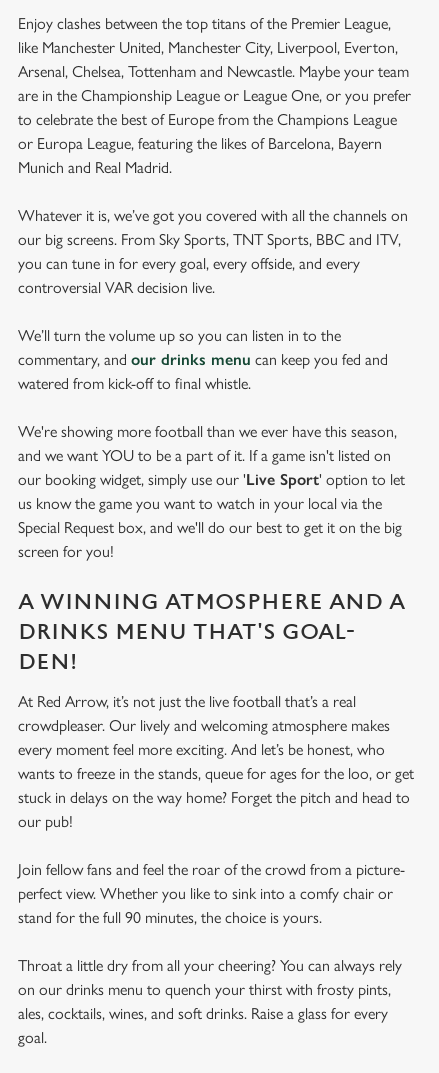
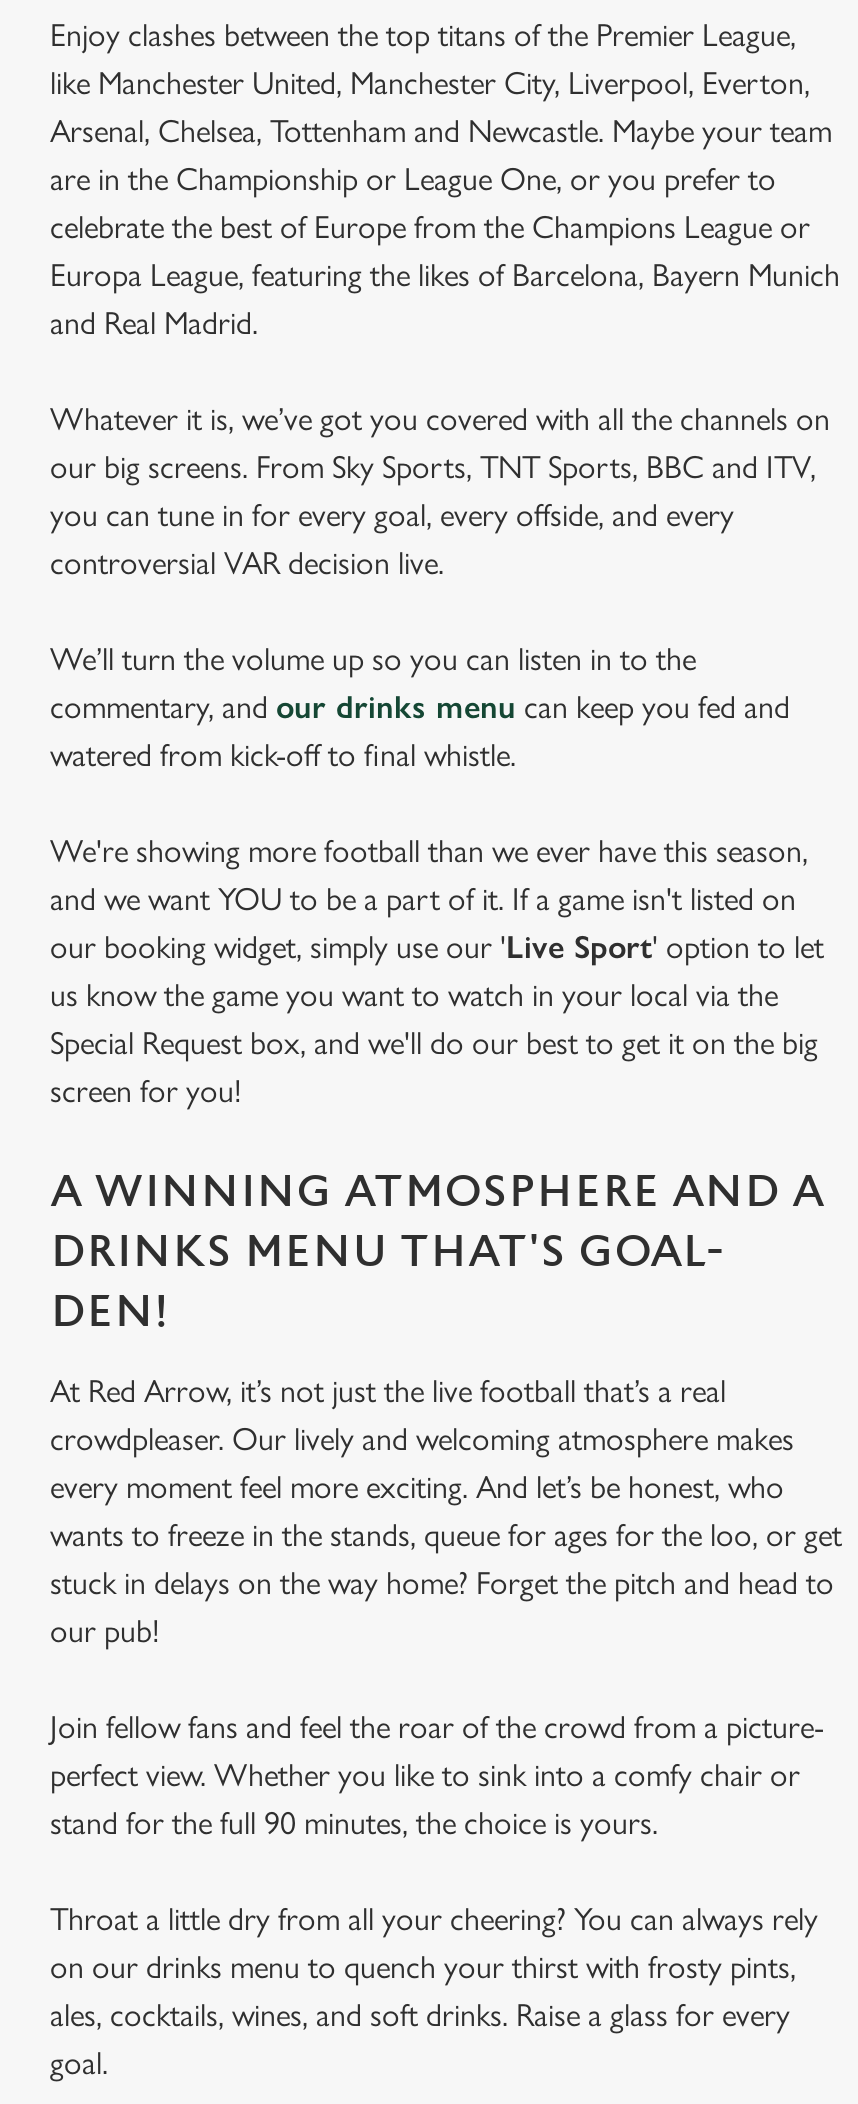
[18,86,411,177] are in the Championship League or League One, or you prefer | to celebrate the best of Europe from the Champions League | or Europa League, featuring the likes of Barcelona, Bayern | Munich and Real Madrid. -> [50,161,840,343] are in the Championship or League One, or you prefer to | celebrate the best of Europe from the Champions League or | Europa League, featuring the likes of Barcelona, Bayern Munich | and Real Madrid.

